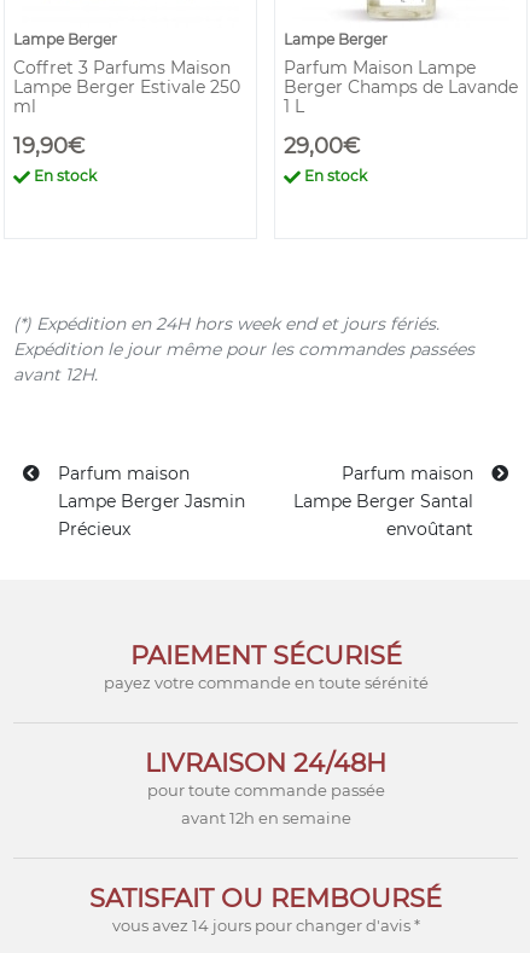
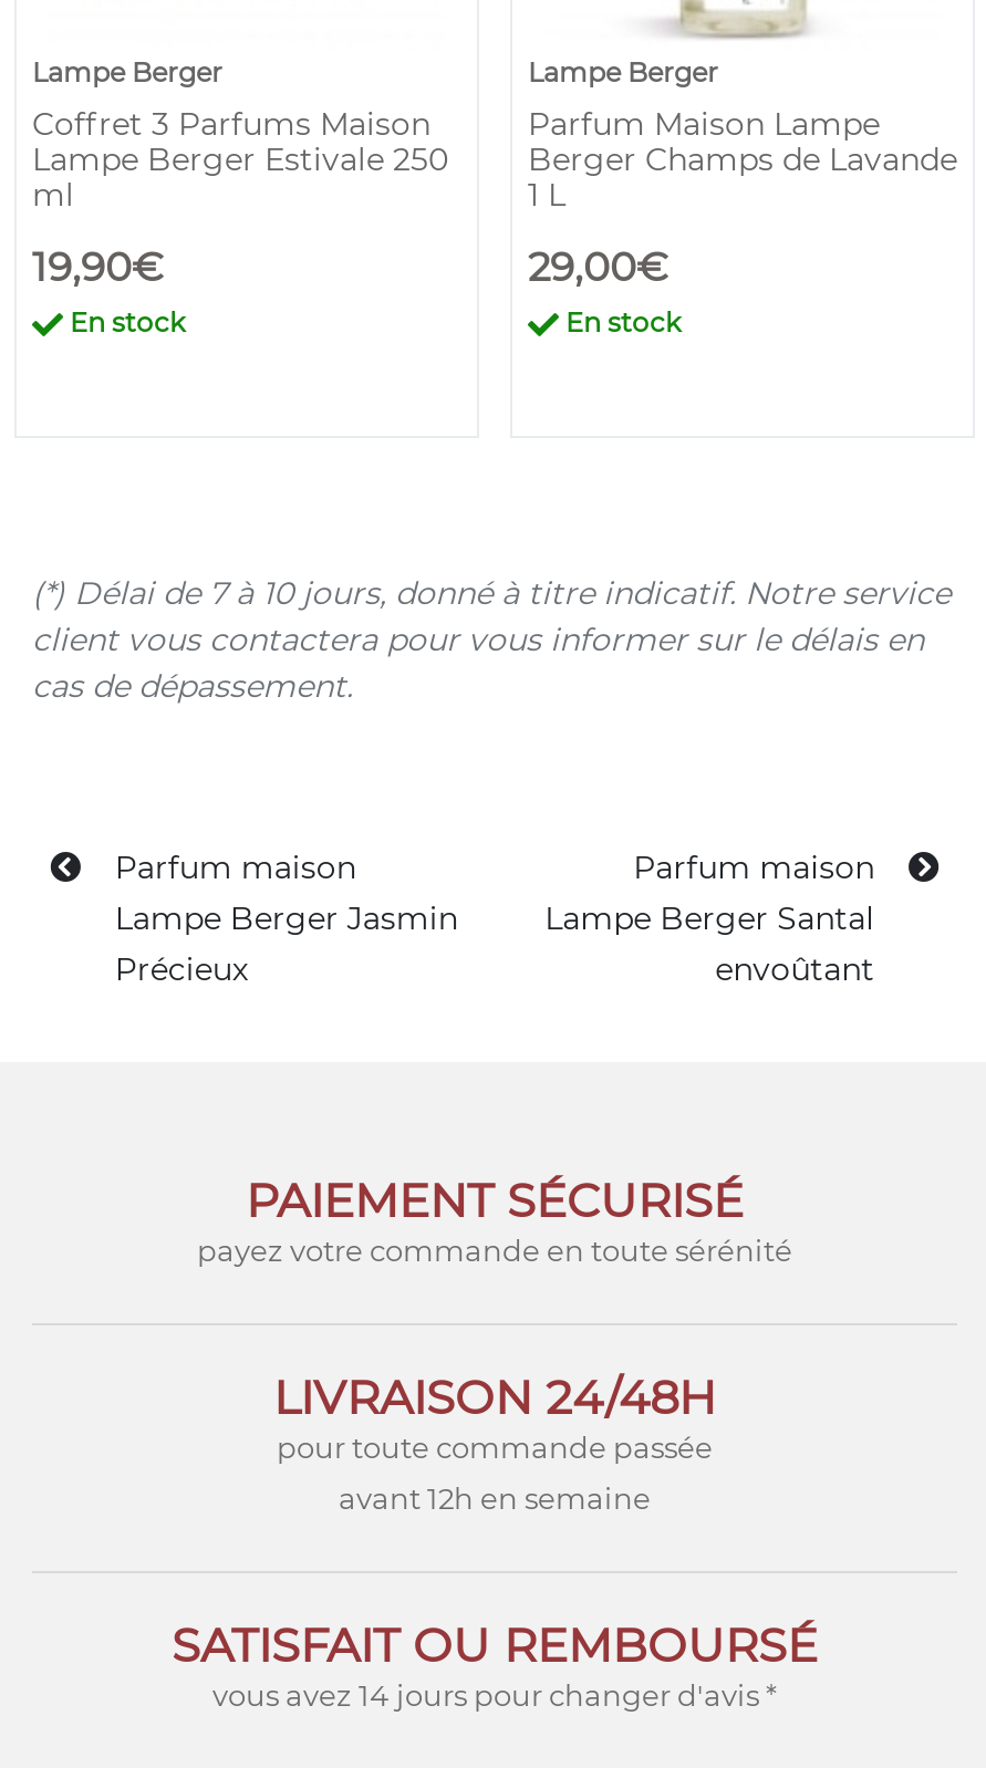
[13,313,474,385] (*) Expédition en 24H hors week end et jours fériés. | Expédition le jour même pour les commandes passées | avant 12H. -> [32,573,951,706] (*) Délai de 7 à 10 jours, donné à titre indicatif. Notre service | client vous contactera pour vous informer sur le délais en | cas de dépassement.

